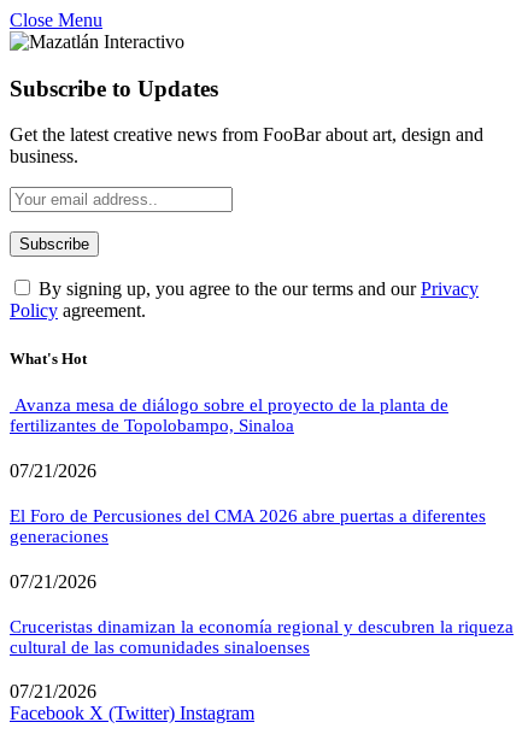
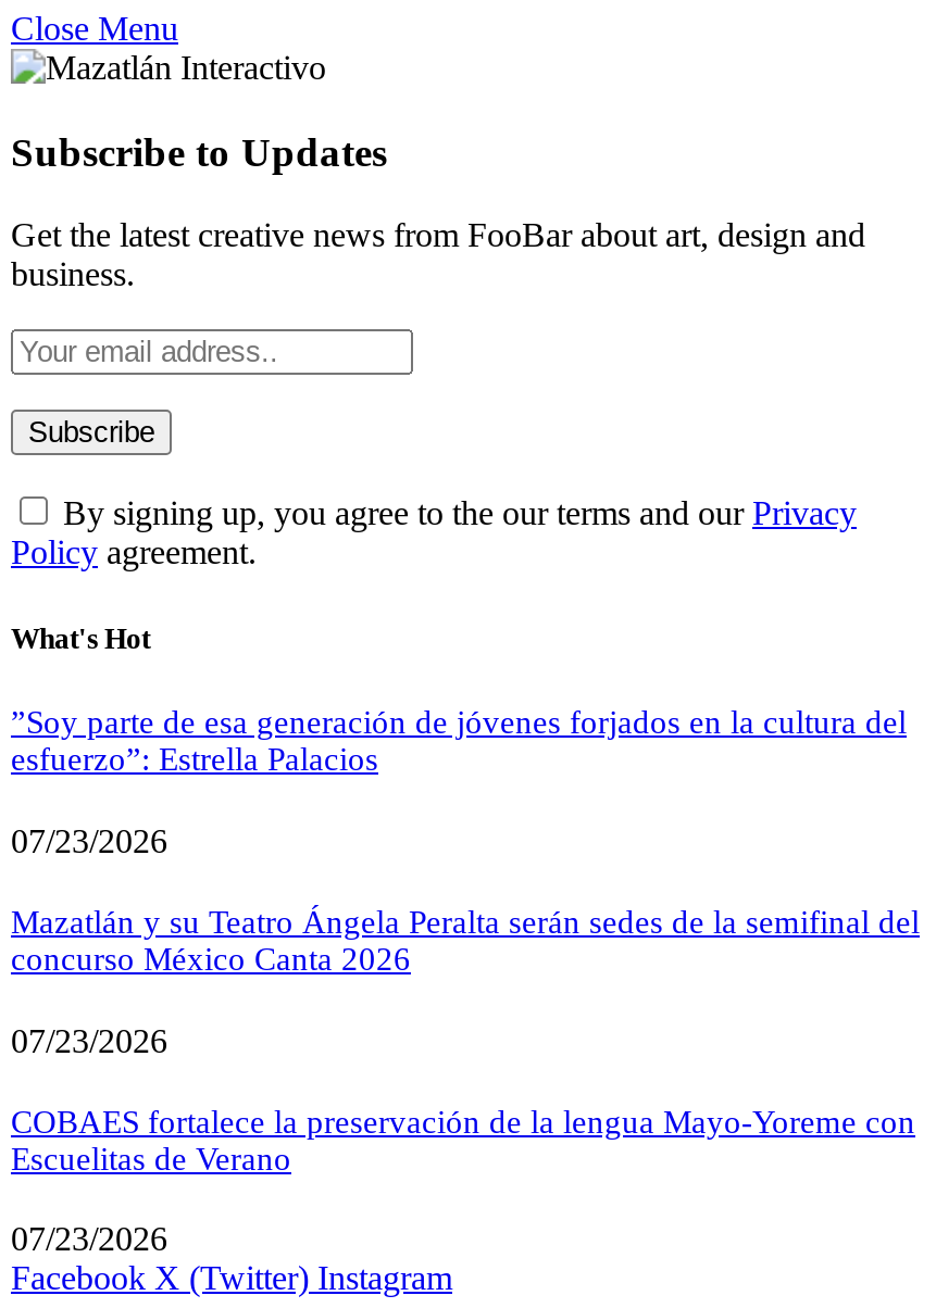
[10,395,448,435] Avanza mesa de diálogo sobre el proyecto de la planta de | fertilizantes de Topolobampo, Sinaloa -> [11,705,907,776] ”Soy parte de esa generación de jóvenes forjados en la cultura del | esfuerzo”: Estrella Palacios
[10,460,96,481] 07/21/2026 -> [11,822,167,859] 07/23/2026
[10,506,486,546] El Foro de Percusiones del CMA 2026 abre puertas a diferentes | generaciones -> [11,904,920,976] Mazatlán y su Teatro Ángela Peralta serán sedes de la semifinal del | concurso México Canta 2026
[10,571,96,591] 07/21/2026 -> [11,1021,167,1058] 07/23/2026
[10,616,514,656] Cruceristas dinamizan la economía regional y descubren la riqueza | cultural de las comunidades sinaloenses -> [11,1104,915,1175] COBAES fortalece la preservación de la lengua Mayo-Yoreme con | Escuelitas de Verano
[10,682,96,702] 07/21/2026 -> [11,1221,167,1258] 07/23/2026

